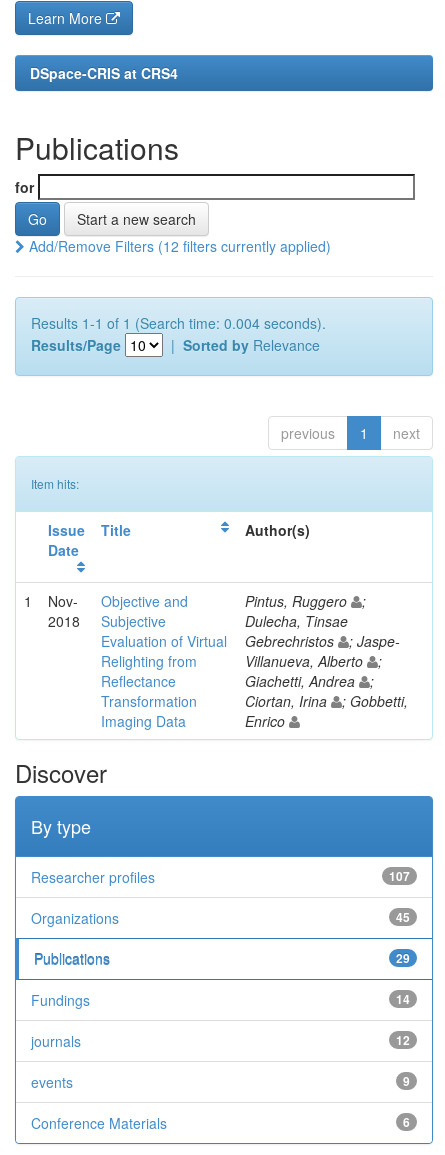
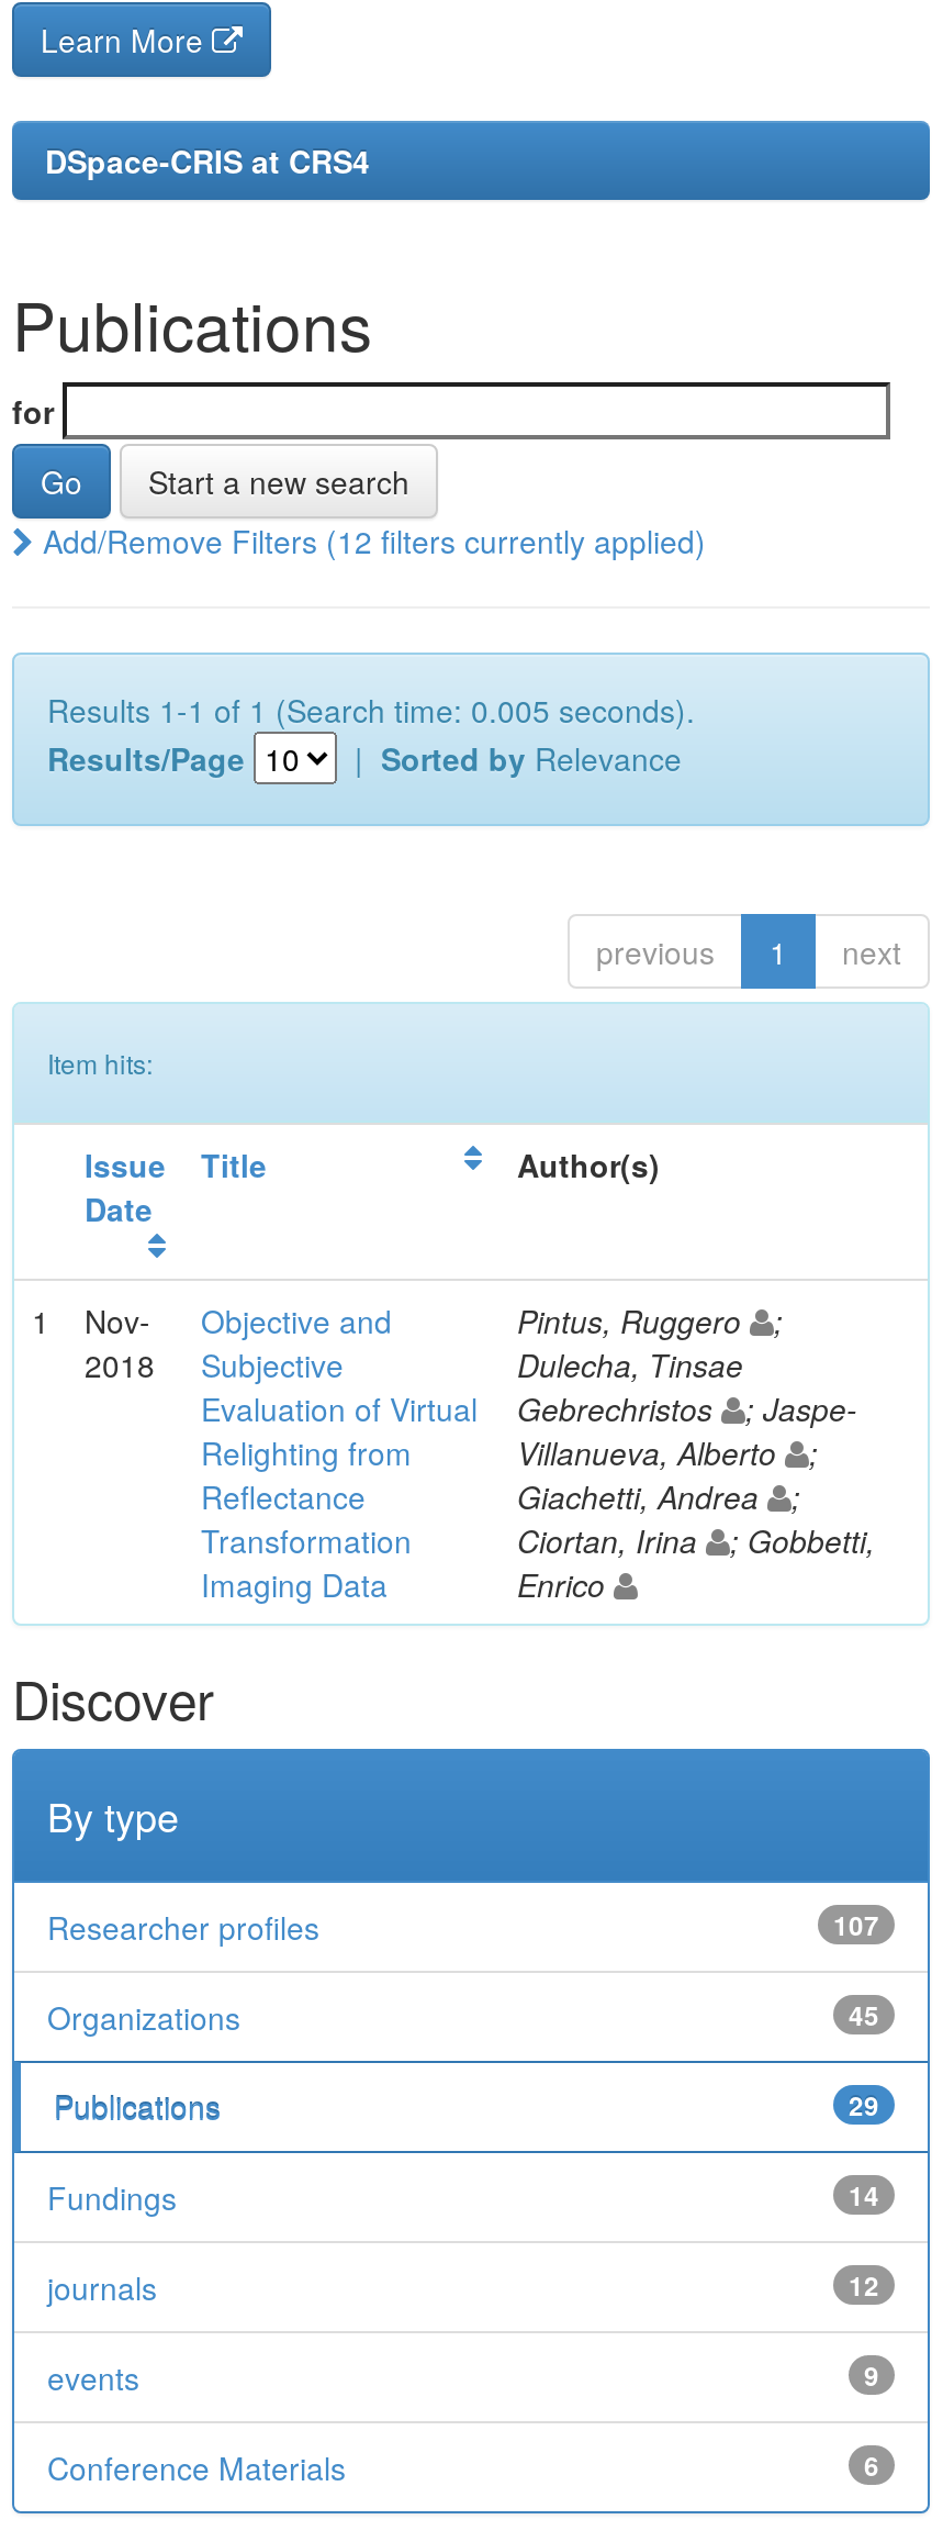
[31,313,326,333] Results 1-1 of 1 (Search time: 0.004 seconds). -> [47,688,695,732] Results 1-1 of 1 (Search time: 0.005 seconds).

